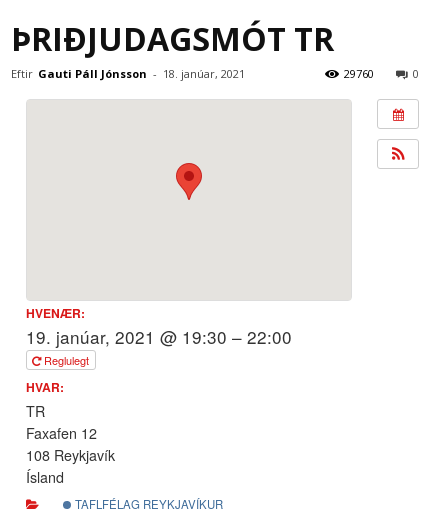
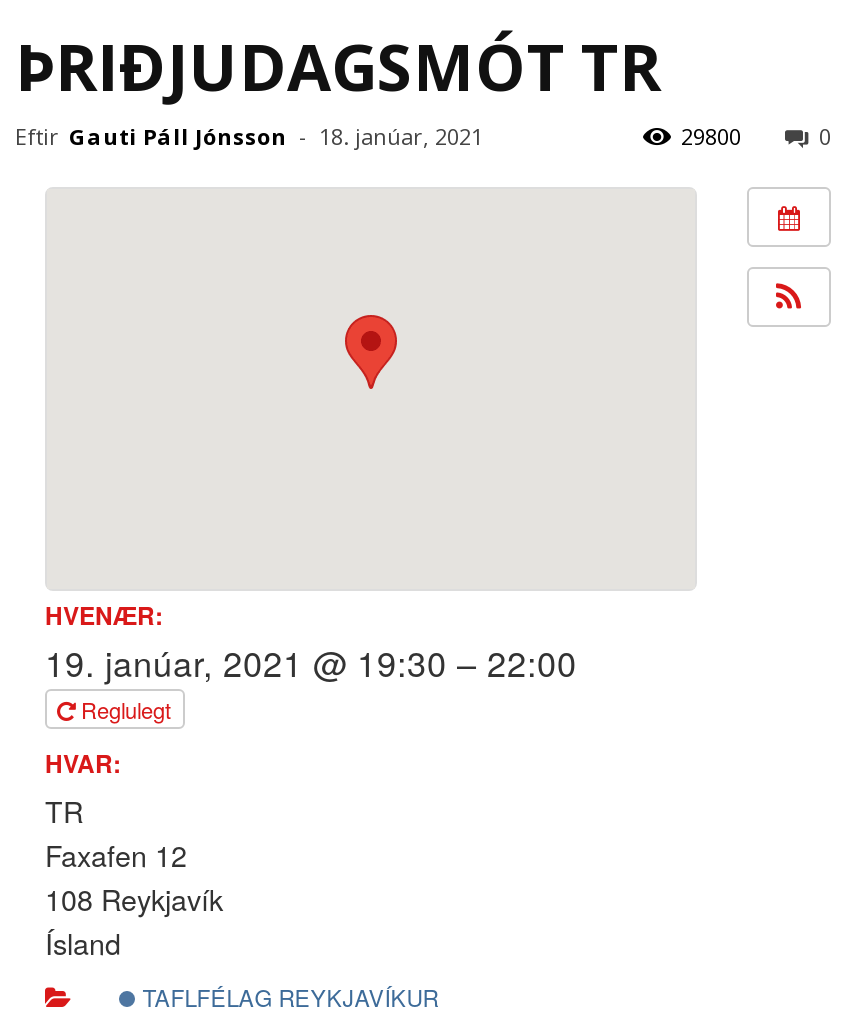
[344,66,374,81] 29760 -> [681,121,741,151] 29800

